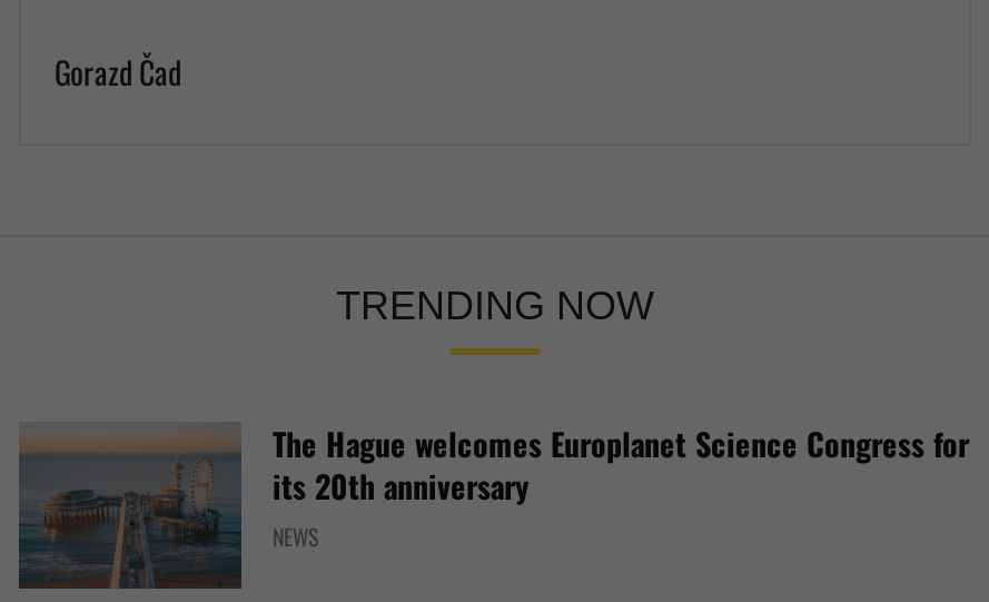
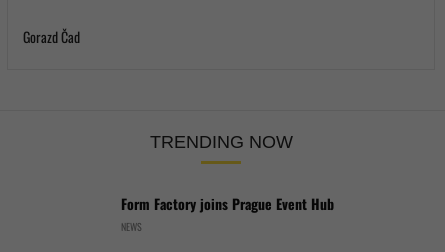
[17,421,244,592] [image] -> none
[273,419,969,508] The Hague welcomes Europlanet Science Congress for | its 20th anniversary -> [121,193,334,214] Form Factory joins Prague Event Hub

